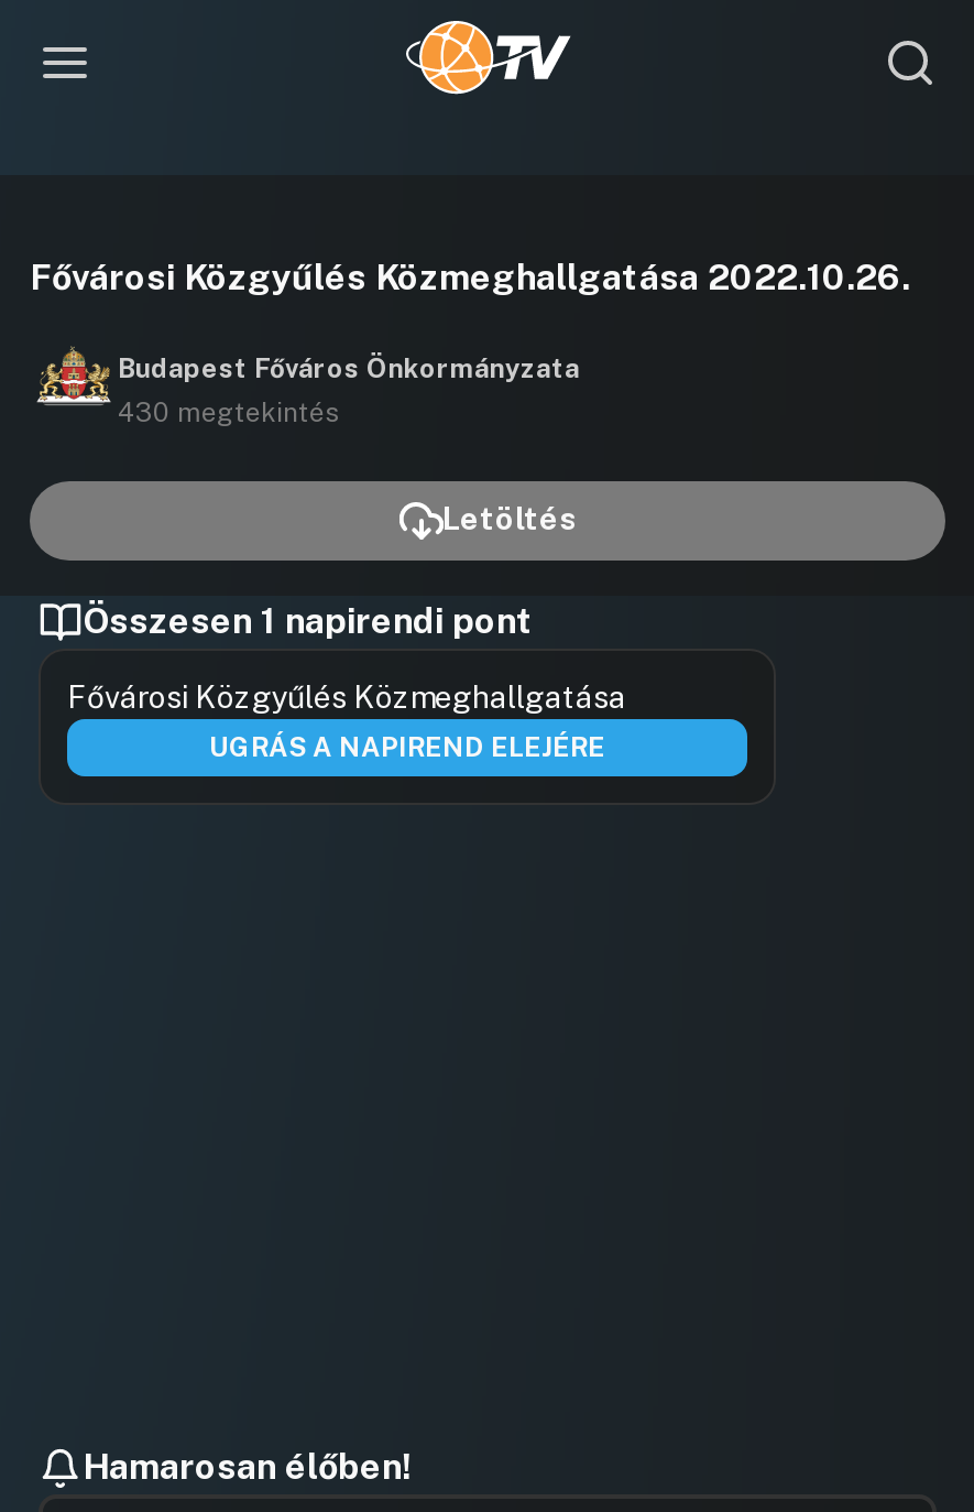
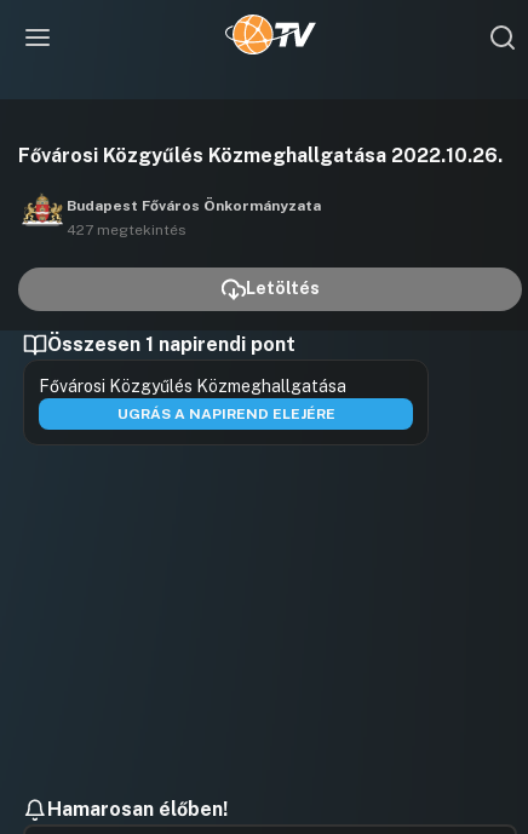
[118,398,340,429] 430 megtekintés -> [67,222,186,239] 427 megtekintés

